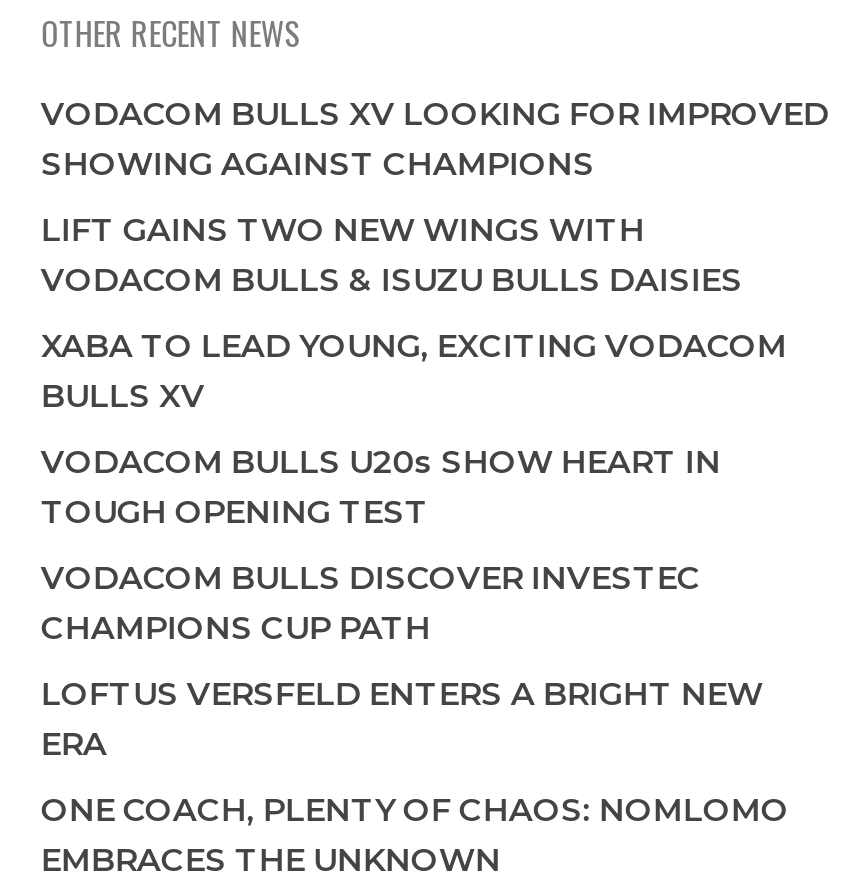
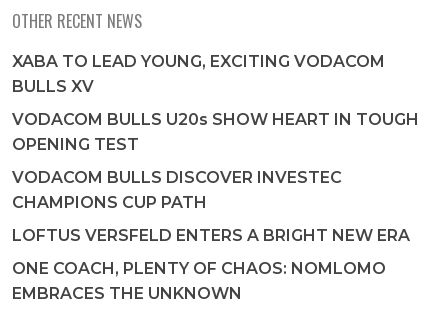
[41,95,829,299] VODACOM BULLS XV LOOKING FOR IMPROVED | SHOWING AGAINST CHAMPIONS | LIFT GAINS TWO NEW WINGS WITH | VODACOM BULLS & ISUZU BULLS DAISIES -> none

